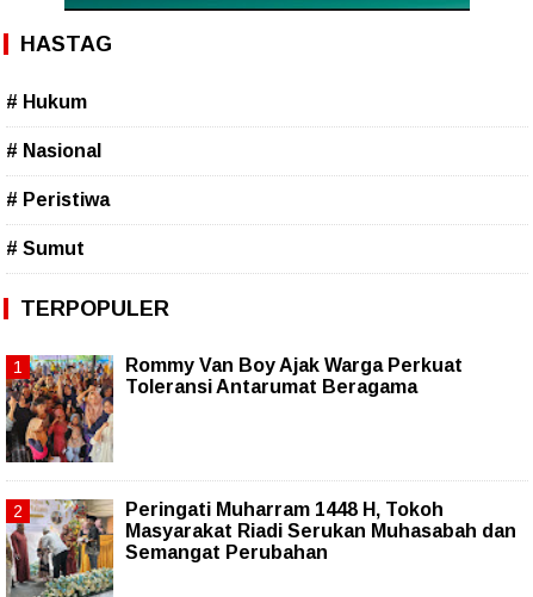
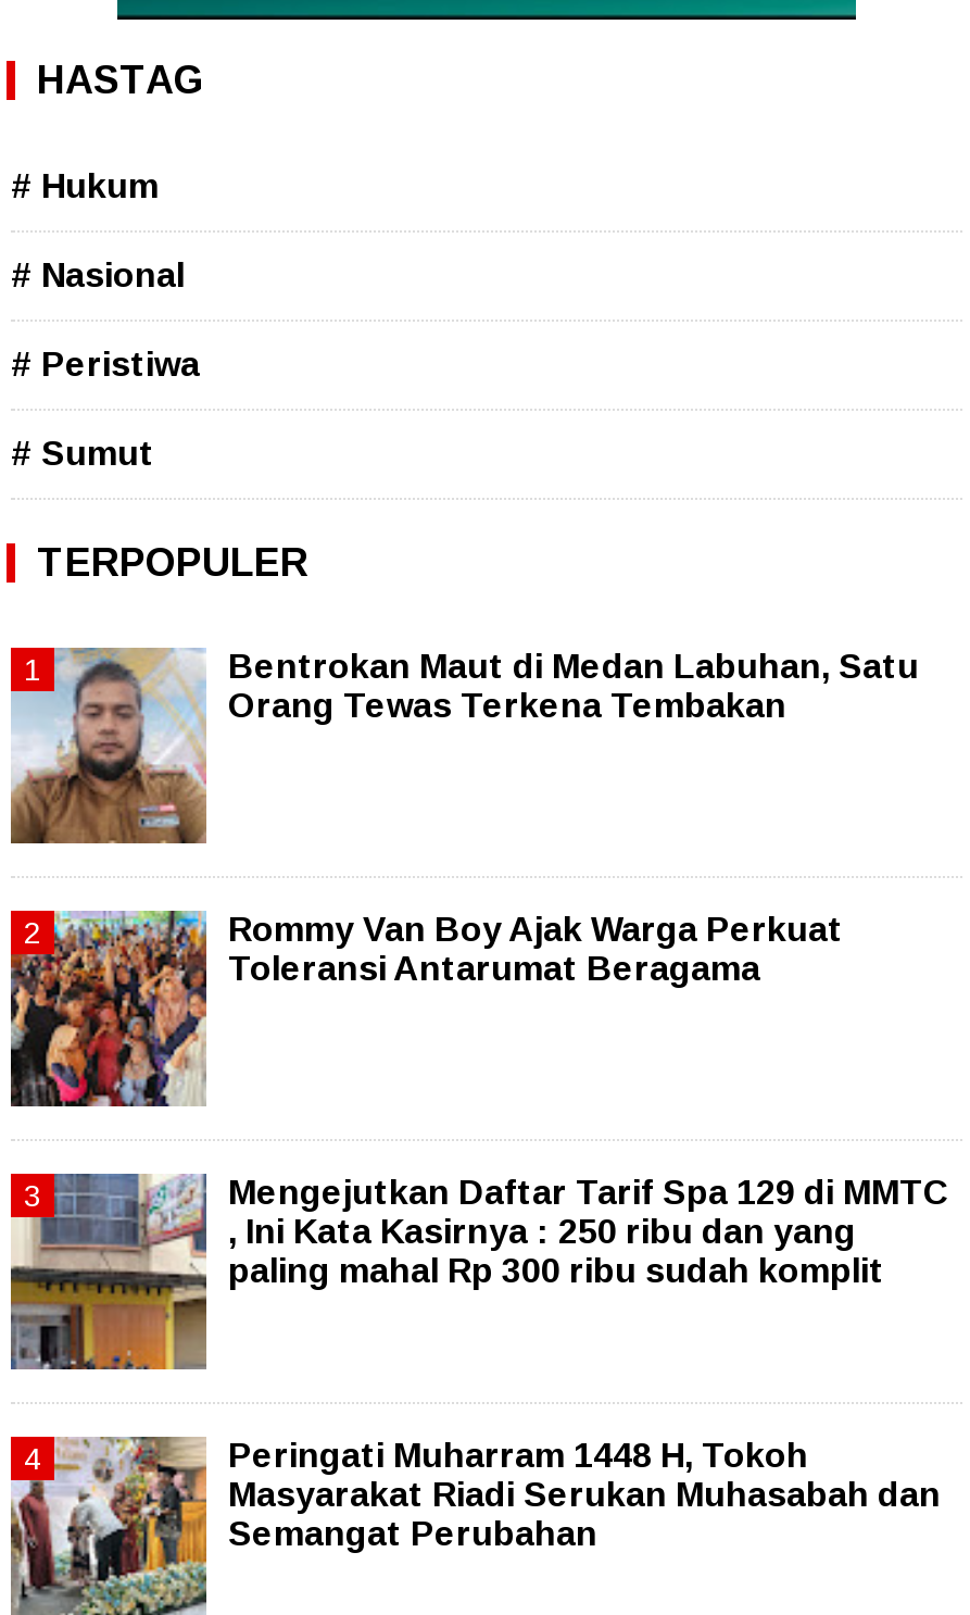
none -> [9,647,919,846] [image] | Bentrokan Maut di Medan Labuhan, Satu | Orang Tewas Terkena Tembakan
none -> [11,1173,949,1372] [image] | Mengejutkan Daftar Tarif Spa 129 di MMTC | , Ini Kata Kasirnya : 250 ribu dan yang | paling mahal Rp 300 ribu sudah komplit

